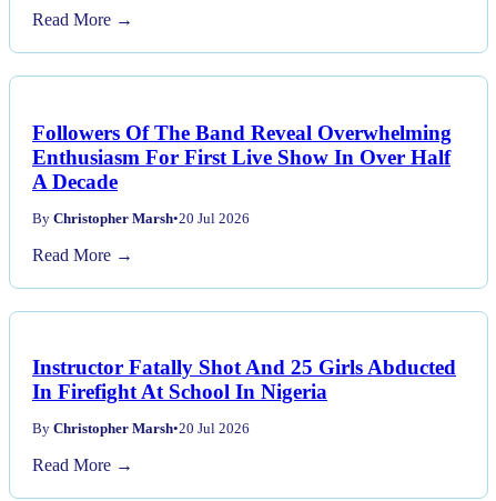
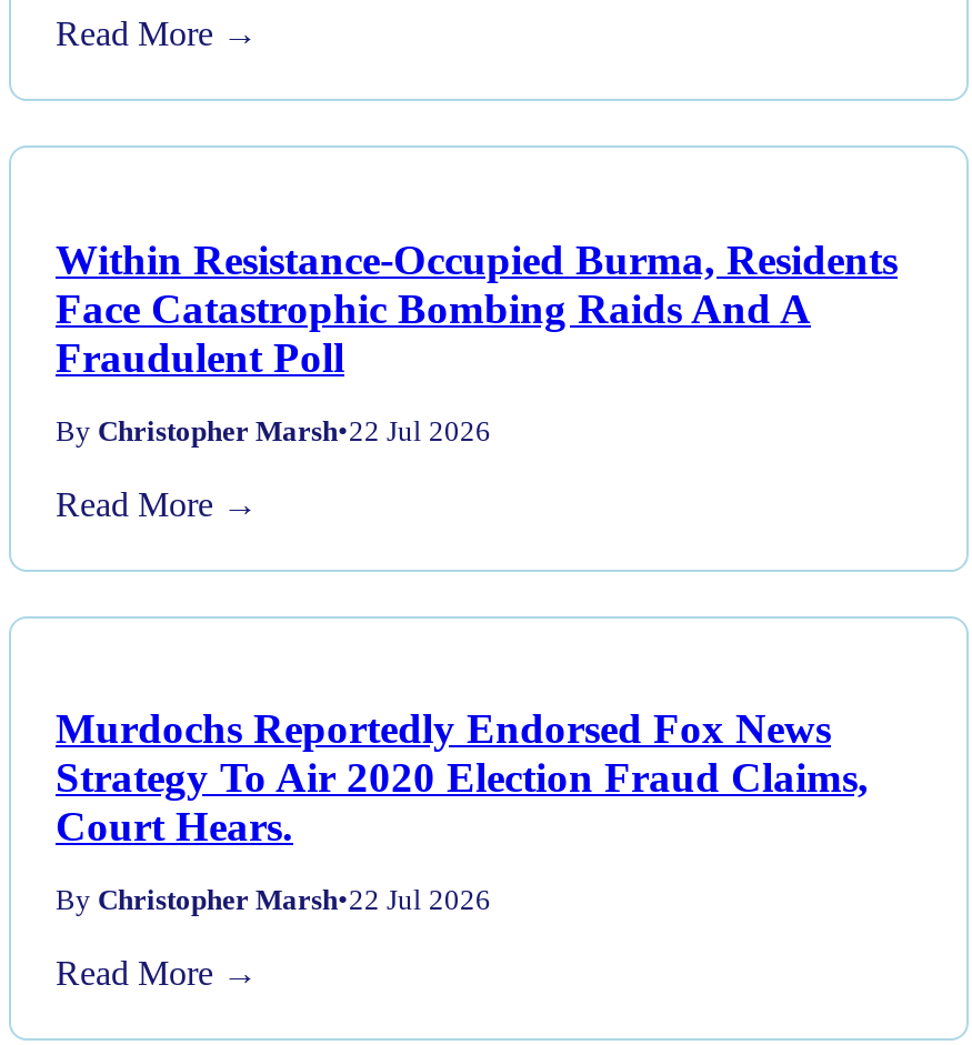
[32,121,452,193] Followers Of The Band Reveal Overwhelming | Enthusiasm For First Live Show In Over Half | A Decade -> [56,235,898,380] Within Resistance-Occupied Burma, Residents | Face Catastrophic Bombing Raids And A | Fraudulent Poll
[32,211,250,226] By Christopher Marsh•20 Jul 2026 -> [56,415,491,446] By Christopher Marsh•22 Jul 2026
[32,355,456,403] Instructor Fatally Shot And 25 Girls Abducted | In Firefight At School In Nigeria -> [56,705,869,849] Murdochs Reportedly Endorsed Fox News | Strategy To Air 2020 Election Fraud Claims, | Court Hears.
[32,421,250,436] By Christopher Marsh•20 Jul 2026 -> [56,884,491,916] By Christopher Marsh•22 Jul 2026

